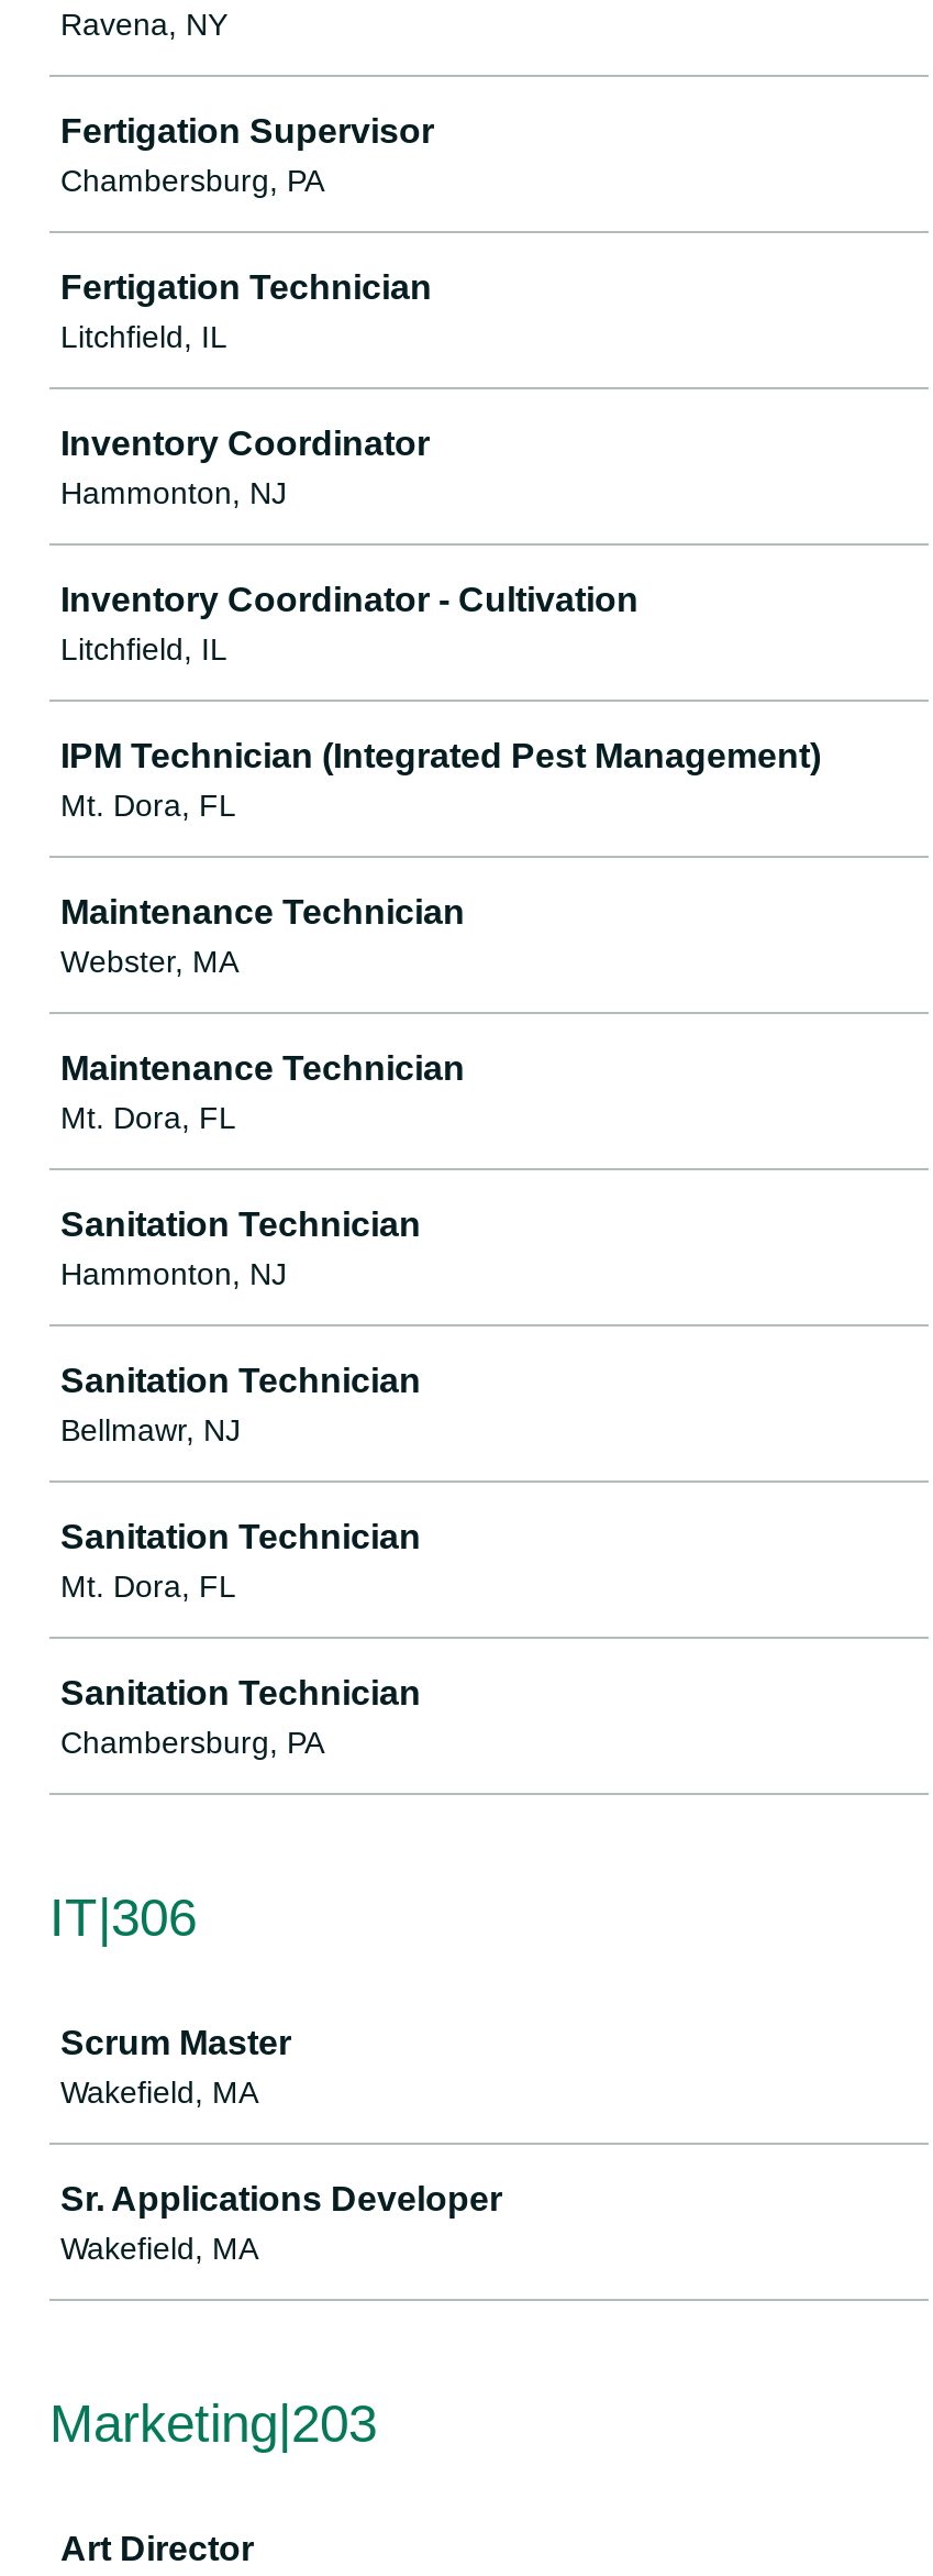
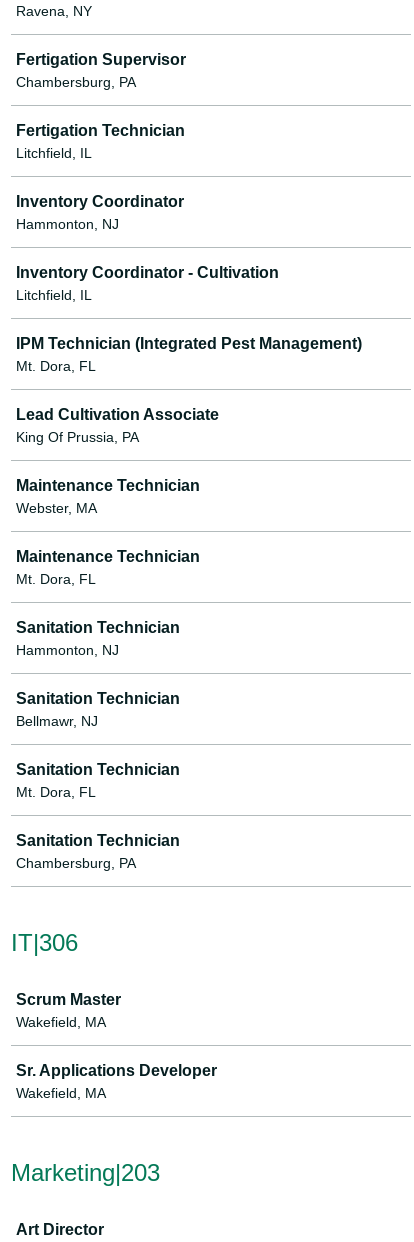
none -> [16,406,219,445] Lead Cultivation Associate | King Of Prussia, PA

